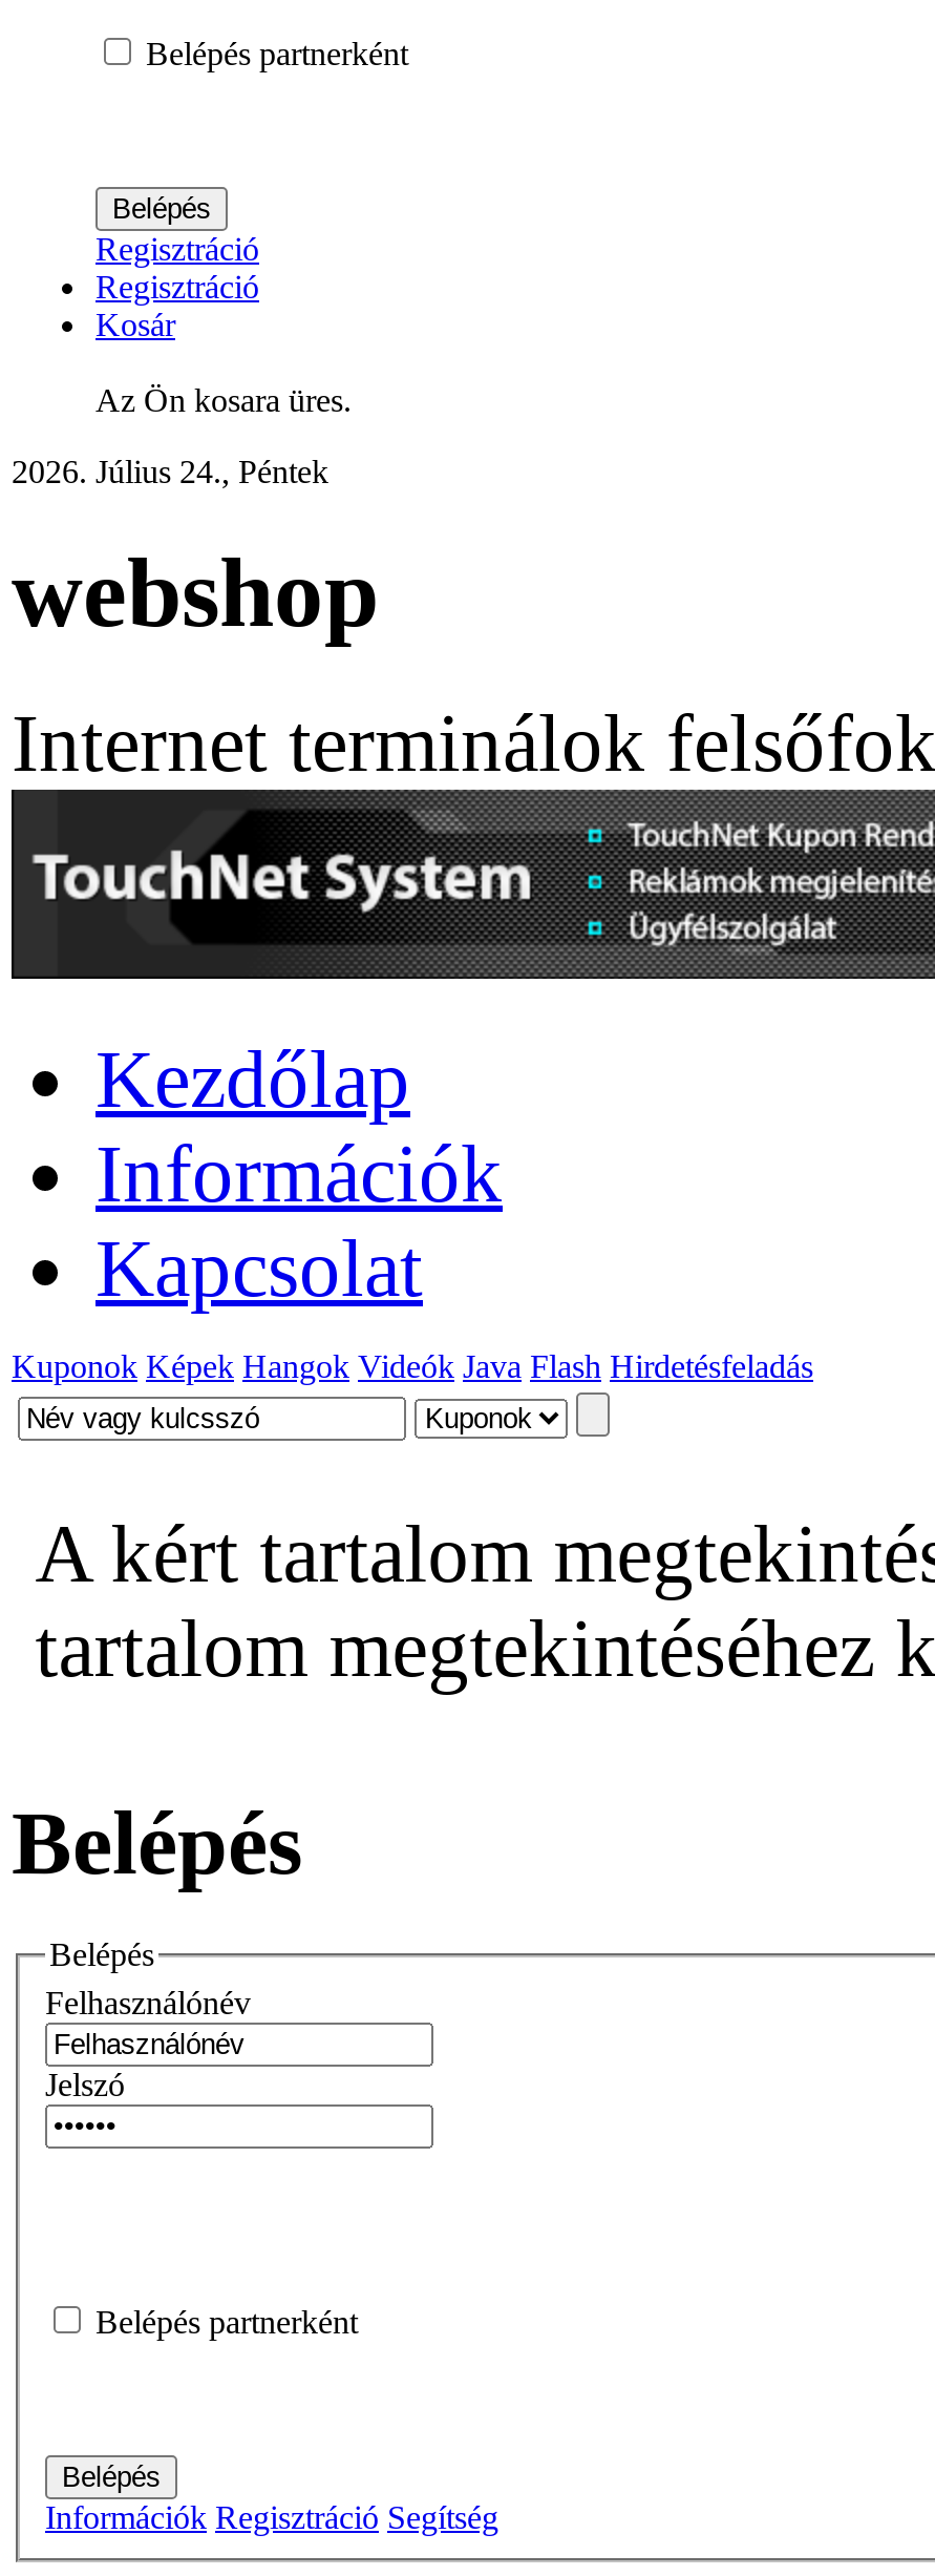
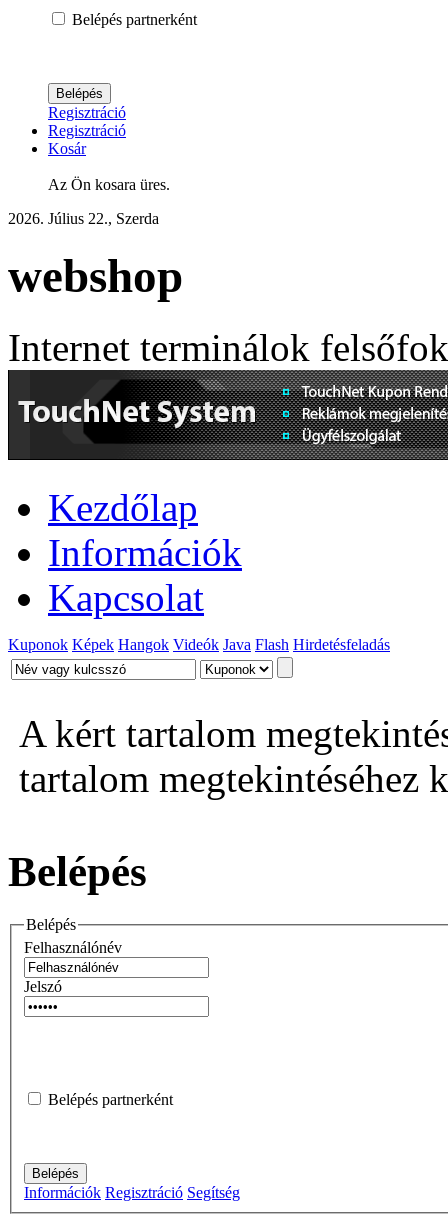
[12,454,328,489] 2026. Július 24., Péntek -> [8,210,159,227] 2026. Július 22., Szerda

